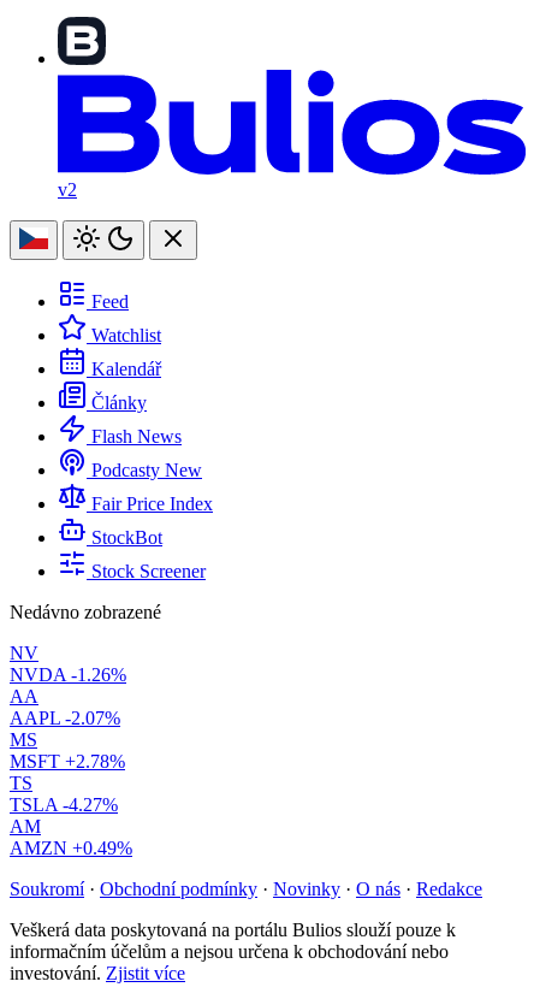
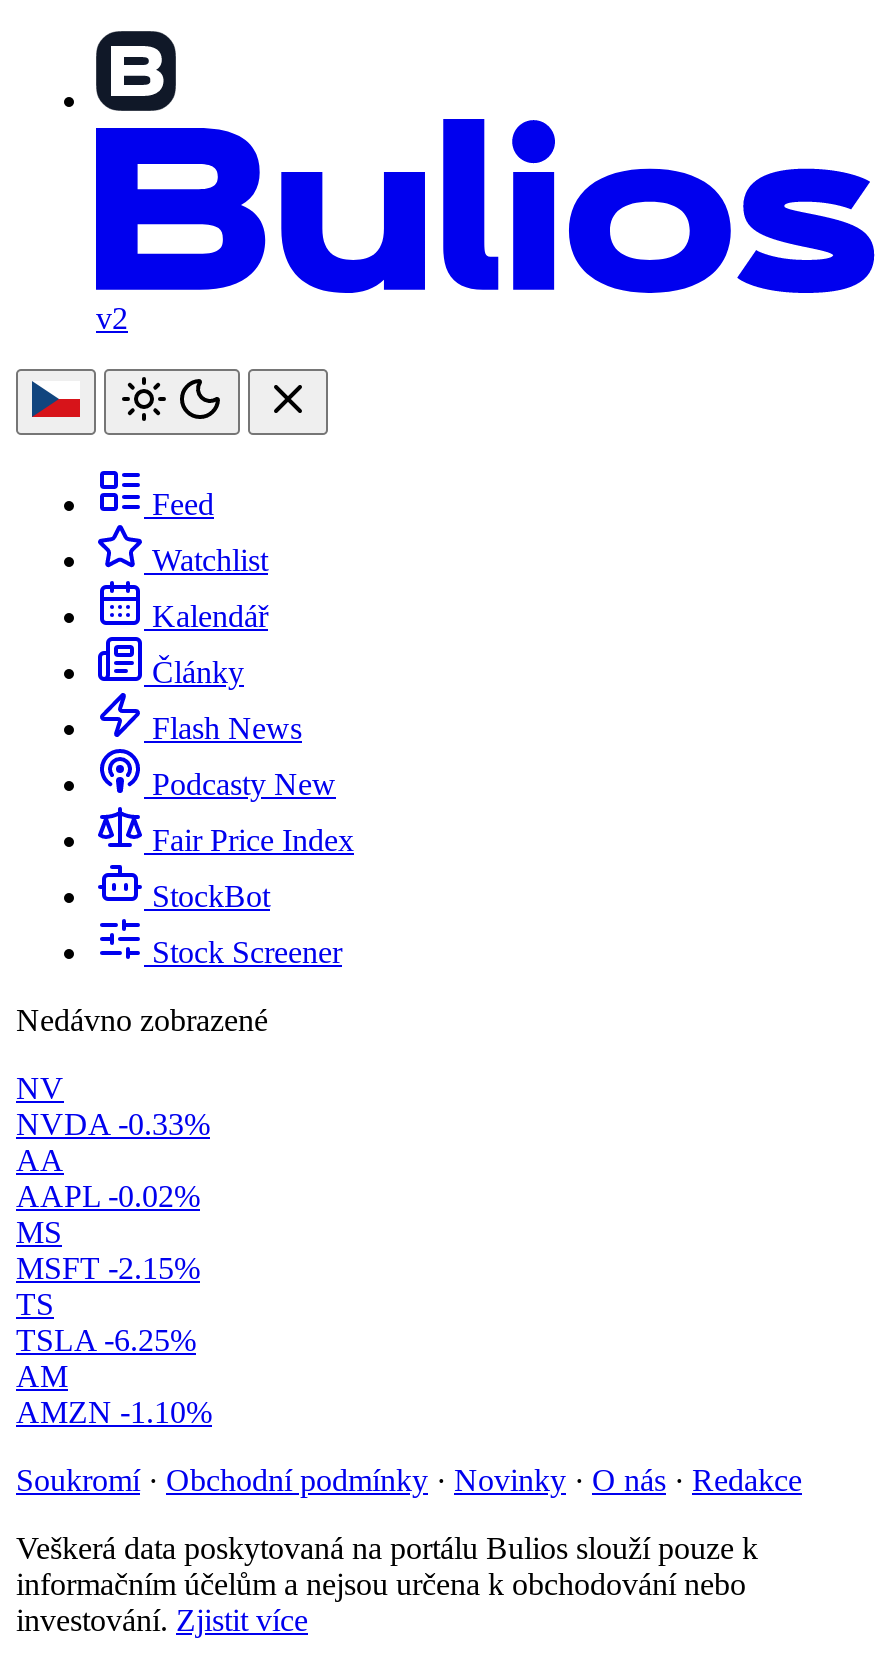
[10,665,126,685] NVDA -1.26% -> [16,1107,210,1141] NVDA -0.33%
[10,708,120,728] AAPL -2.07% -> [16,1179,200,1213] AAPL -0.02%
[10,751,125,772] MSFT +2.78% -> [16,1251,200,1285] MSFT -2.15%
[10,795,118,815] TSLA -4.27% -> [16,1323,196,1357] TSLA -6.25%
[10,838,132,858] AMZN +0.49% -> [16,1395,212,1429] AMZN -1.10%

